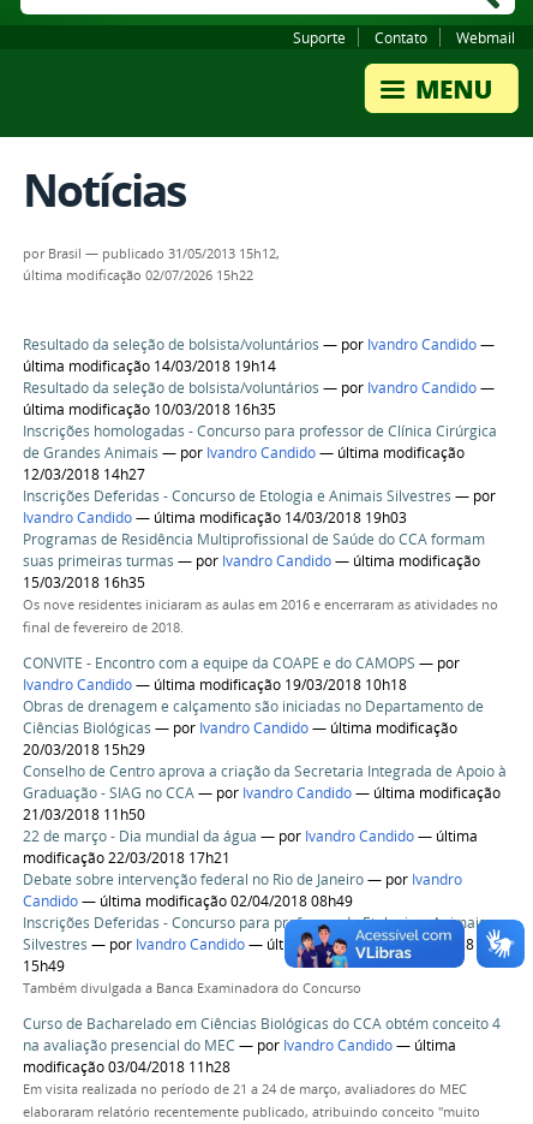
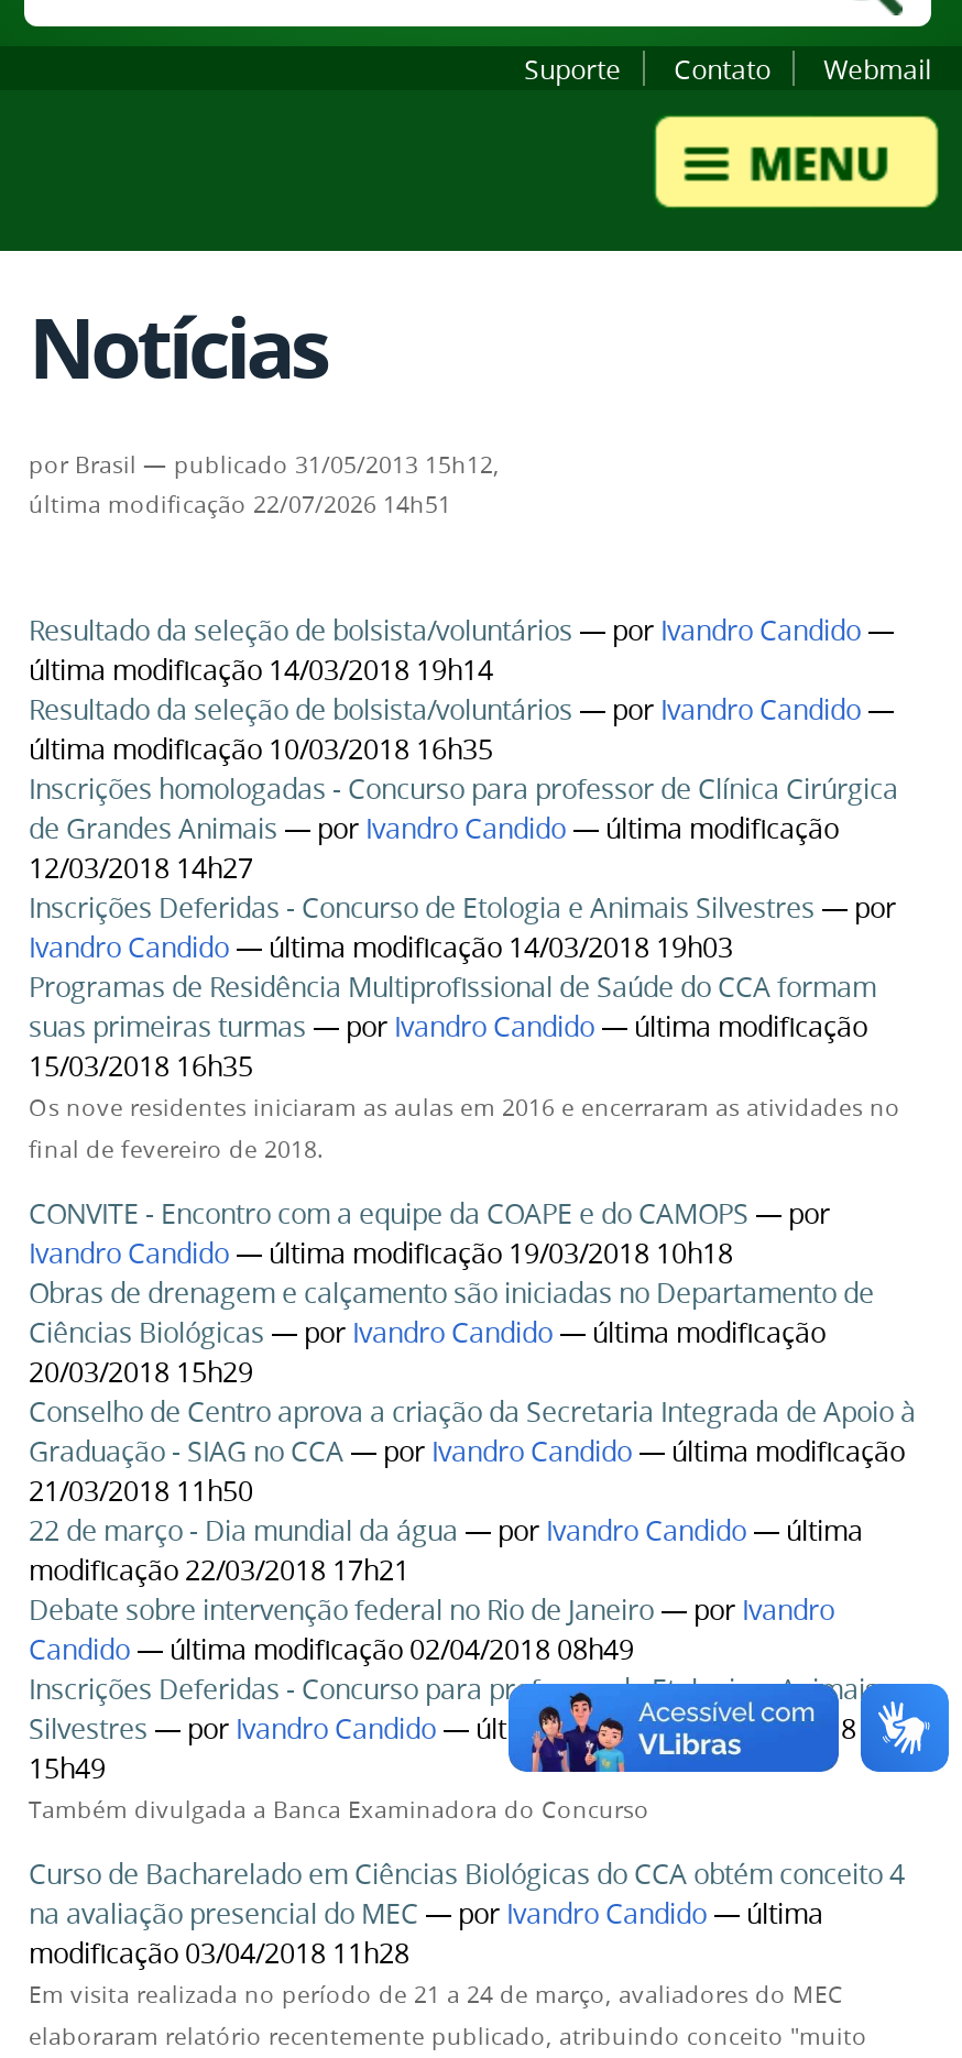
[23,267,253,284] última modificação 02/07/2026 15h22 -> [29,490,451,520] última modificação 22/07/2026 14h51

